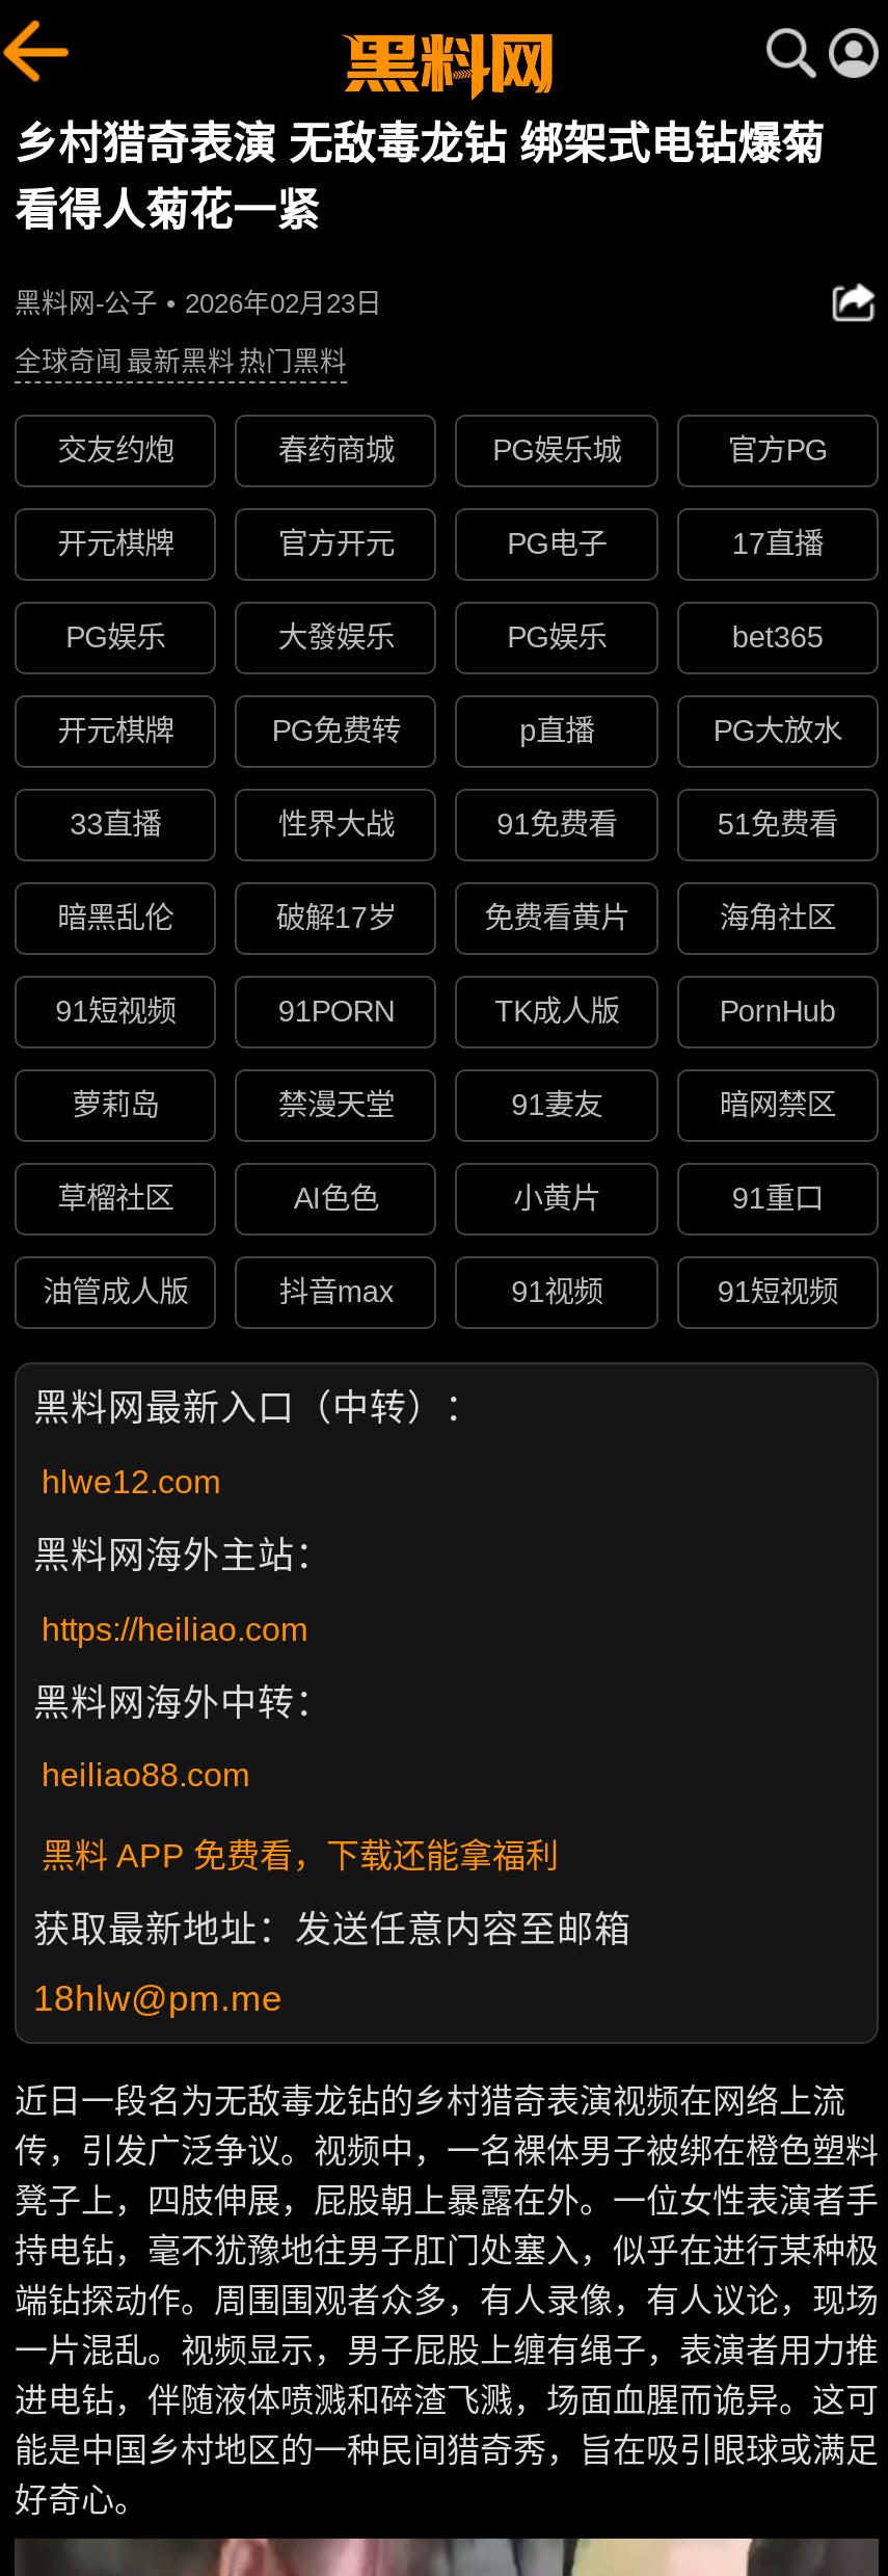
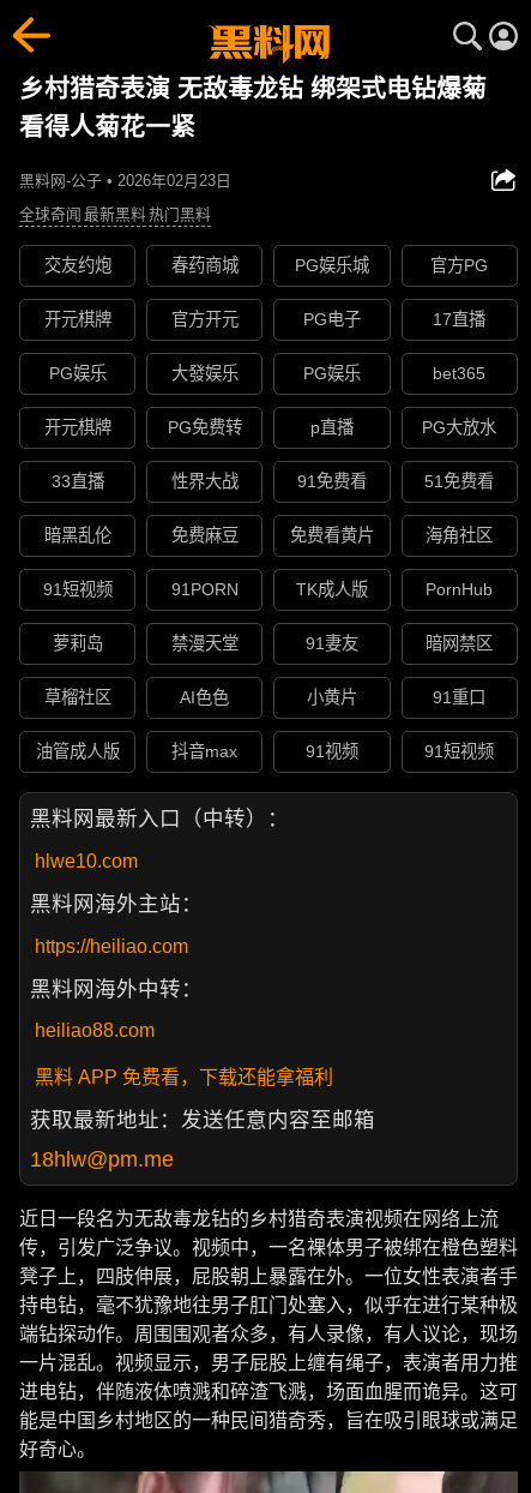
[276,902,396,935] 破解17岁 -> [171,526,238,545] 免费麻豆
[42,1464,220,1499] hlwe12.com -> [35,851,138,871] hlwe10.com

